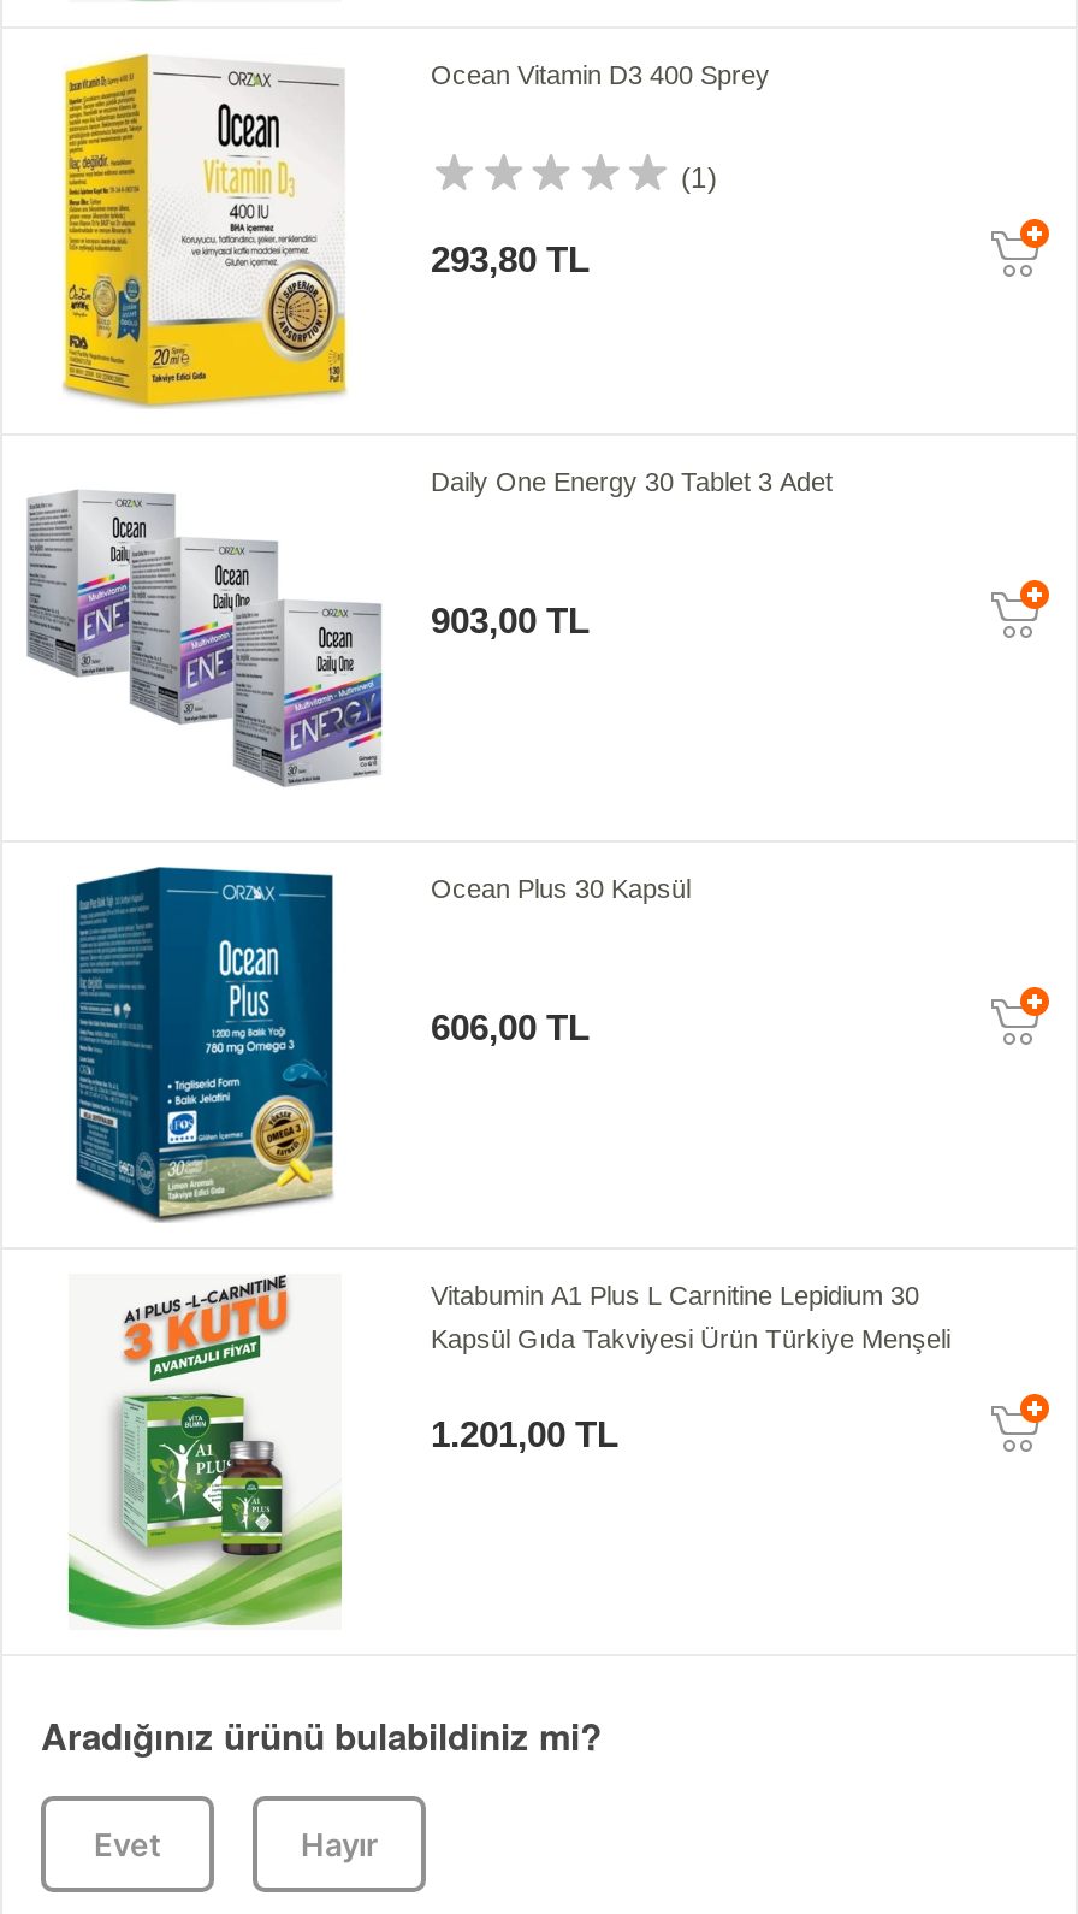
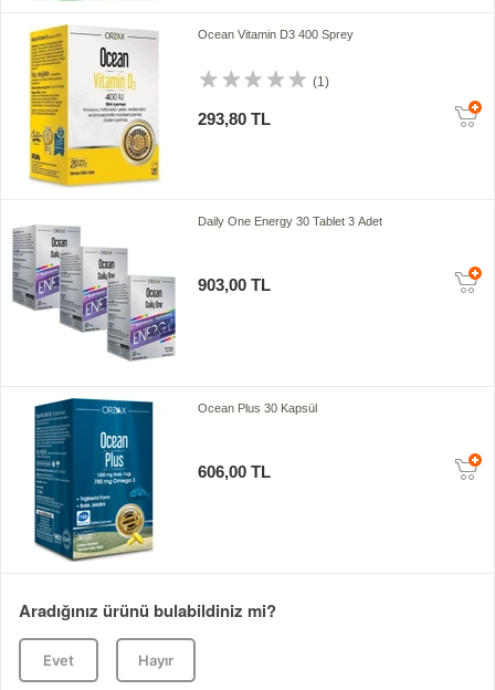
[65,1274,950,1630] [image] | Vitabumin A1 Plus L Carnitine Lepidium 30 | Kapsül Gıda Takviyesi Ürün Türkiye Menşeli | 1.201,00 TL -> none

